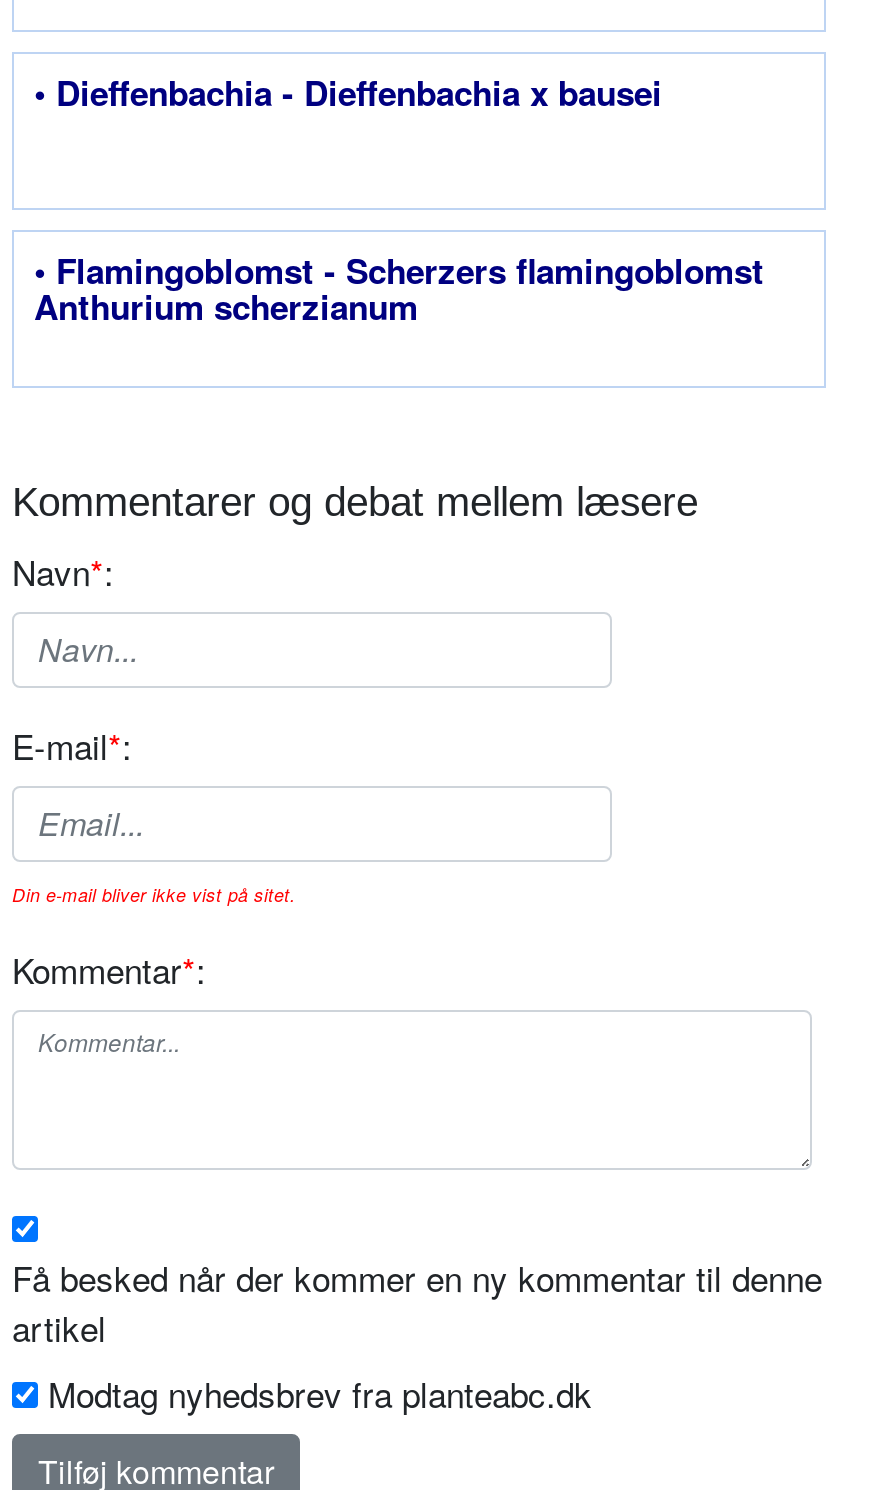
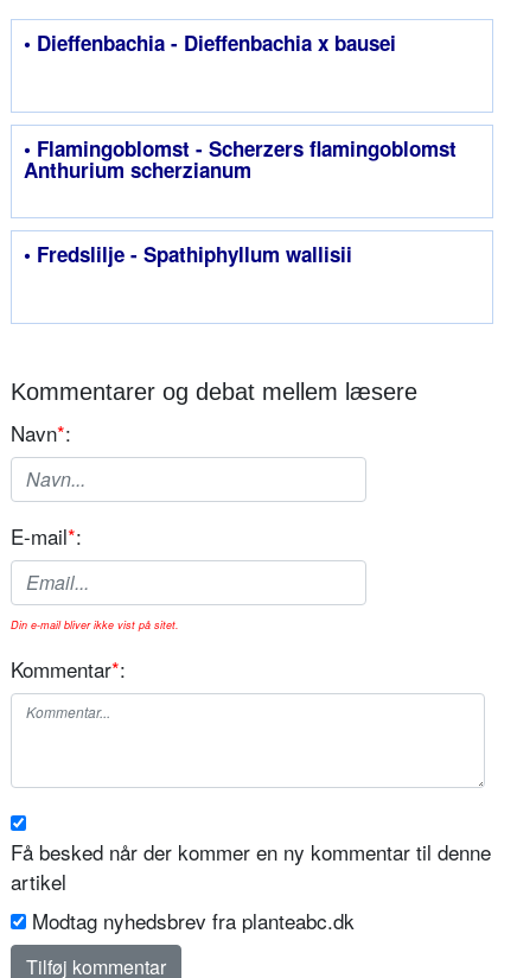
none -> [24,240,352,268] • Fredslilje - Spathiphyllum wallisii

